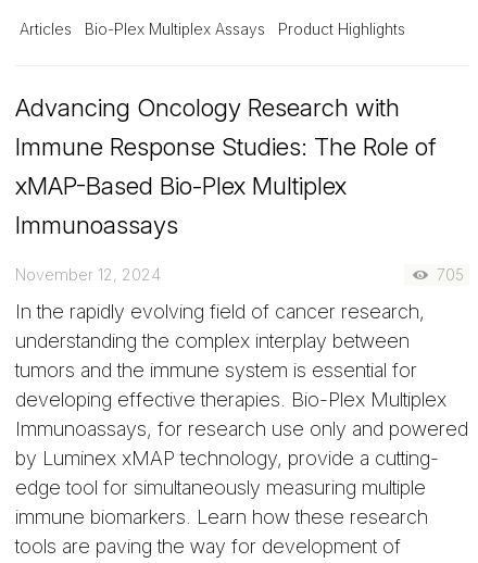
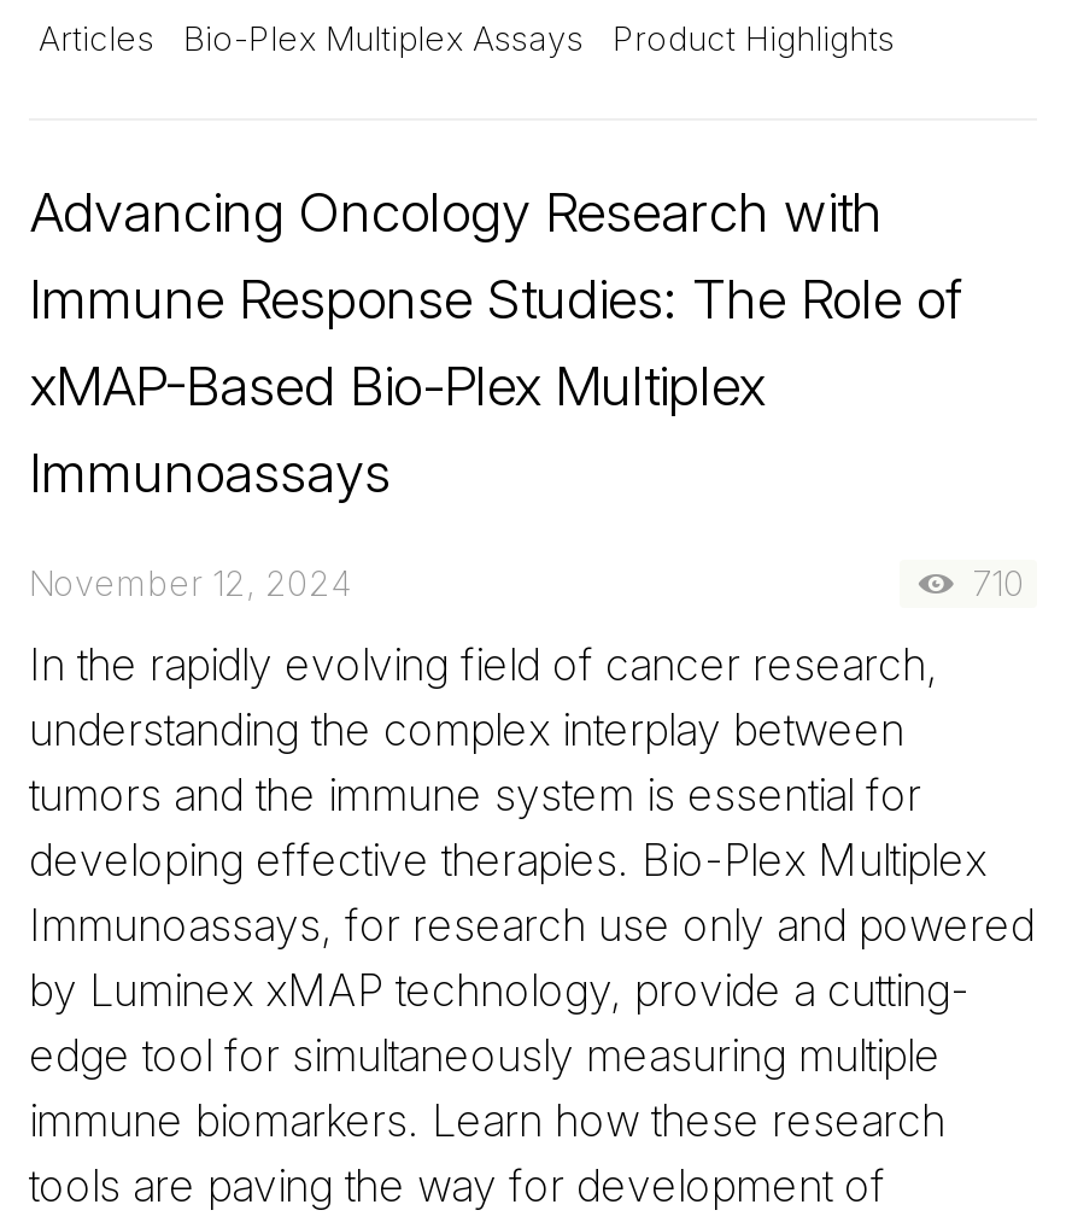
[437,265,464,284] 705 -> [972,562,1025,603] 710

